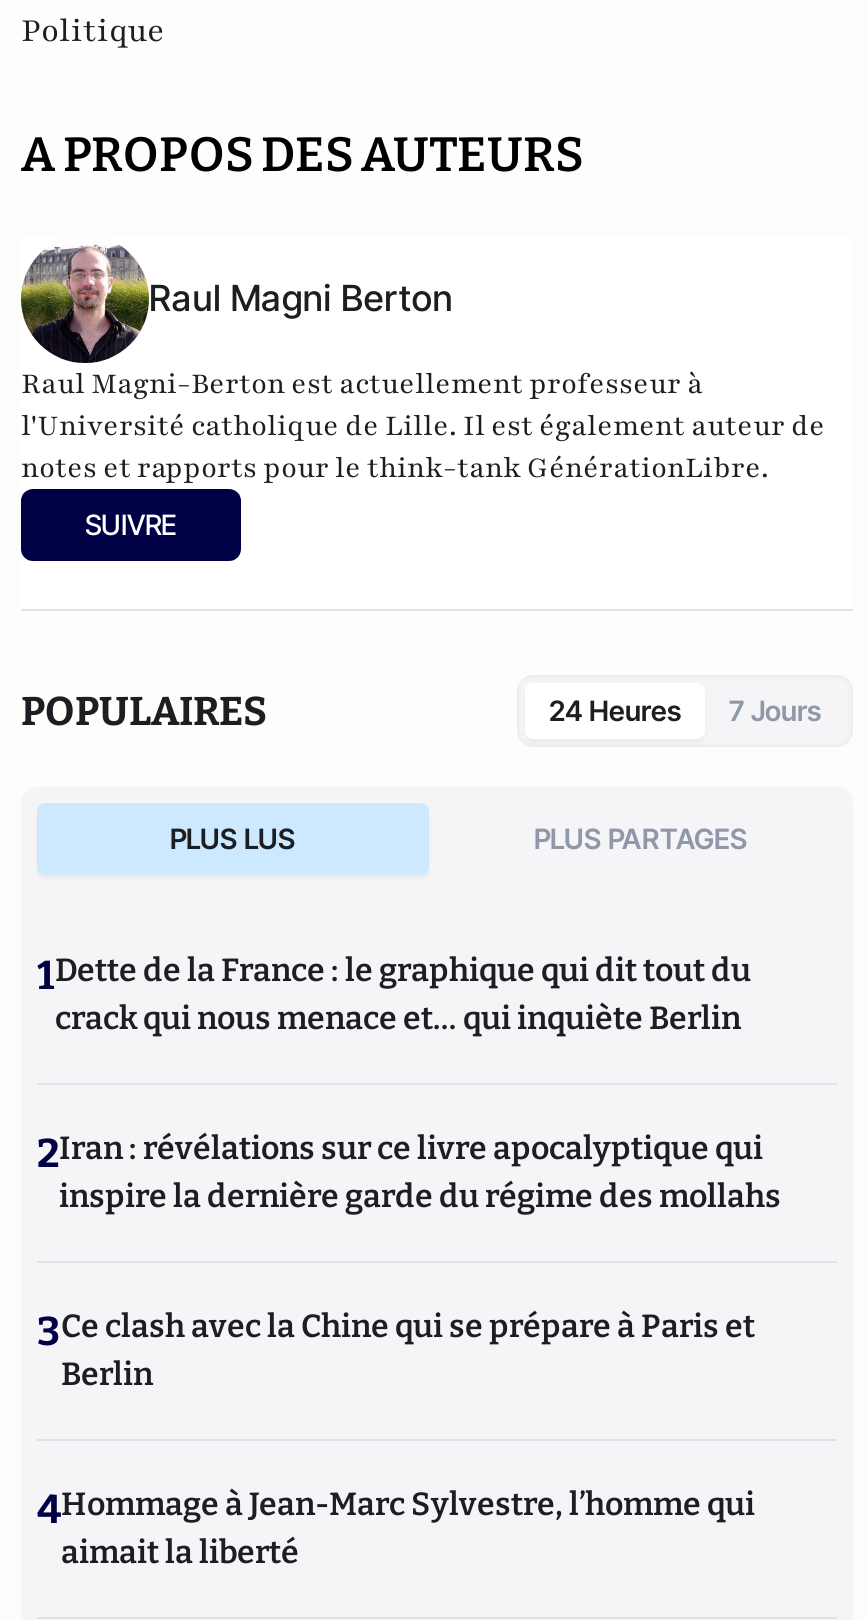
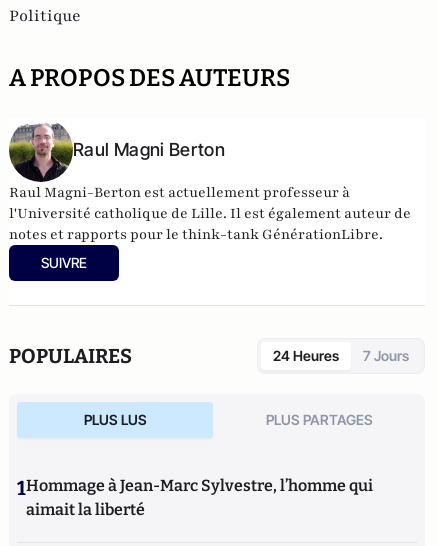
[37,951,781,1533] 1Dette de la France : le graphique qui dit tout du | crack qui nous menace et… qui inquiète Berlin | 2Iran : révélations sur ce livre apocalyptique qui | inspire la dernière garde du régime des mollahs | 3Ce clash avec la Chine qui se prépare à Paris et | Berlin | 4Hommage à Jean-Marc Sylvestre, l’homme qui -> [17,476,373,500] 1Hommage à Jean-Marc Sylvestre, l’homme qui

